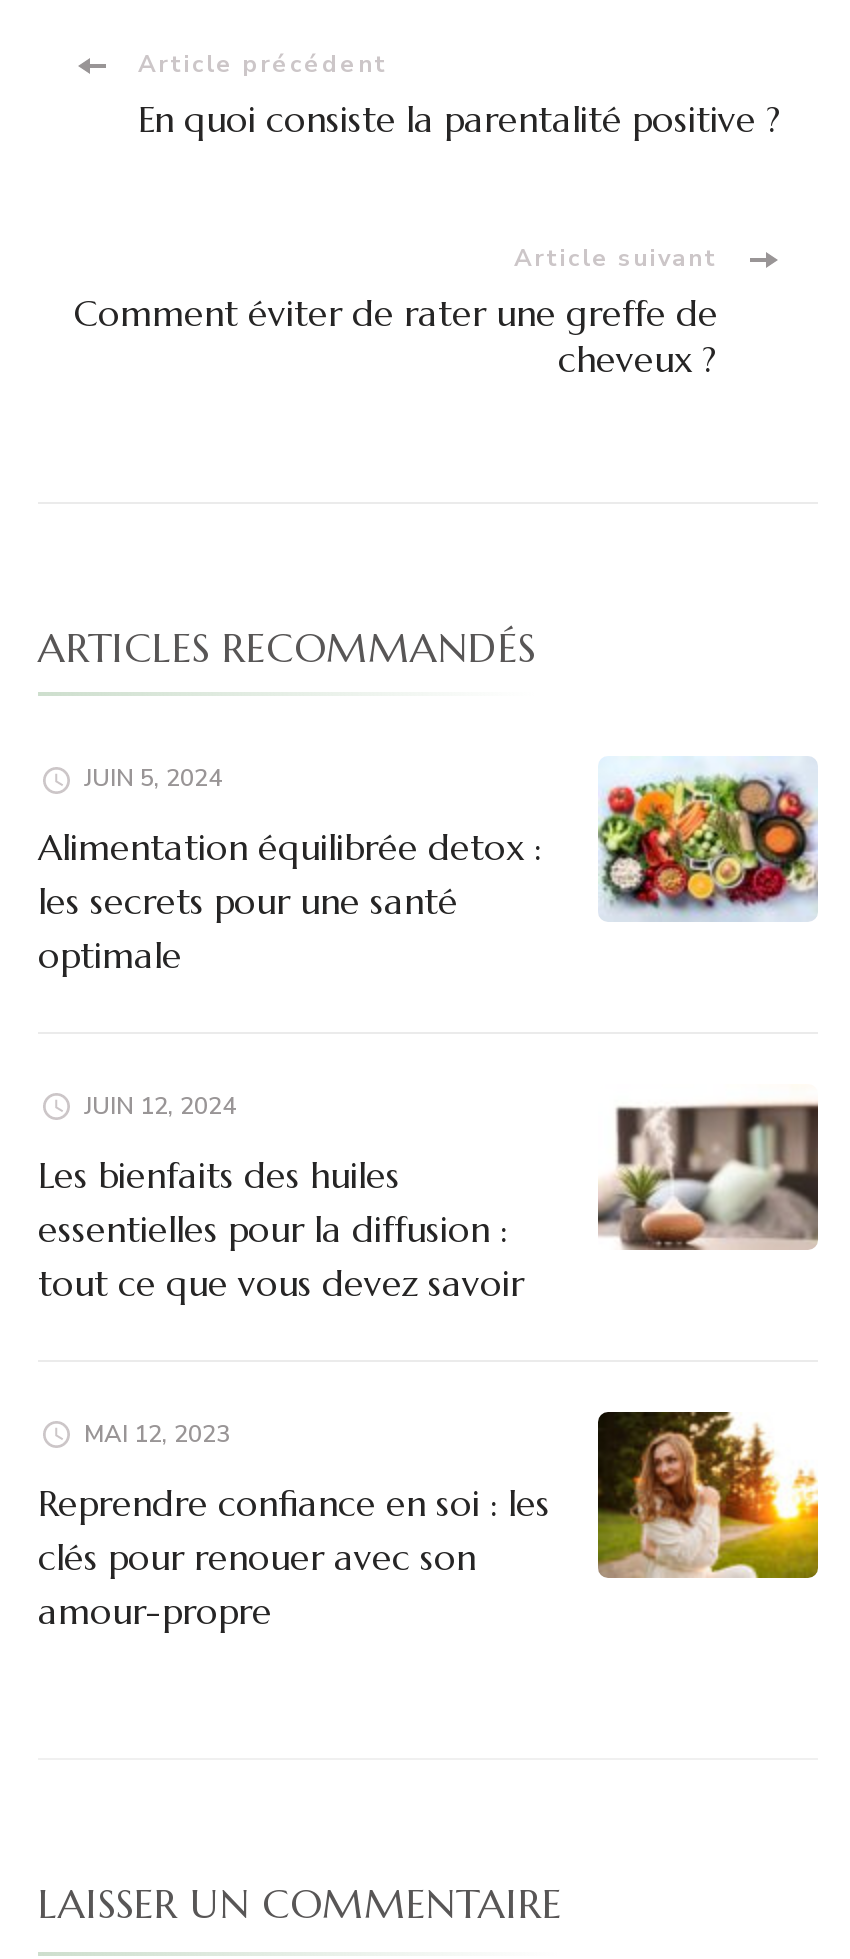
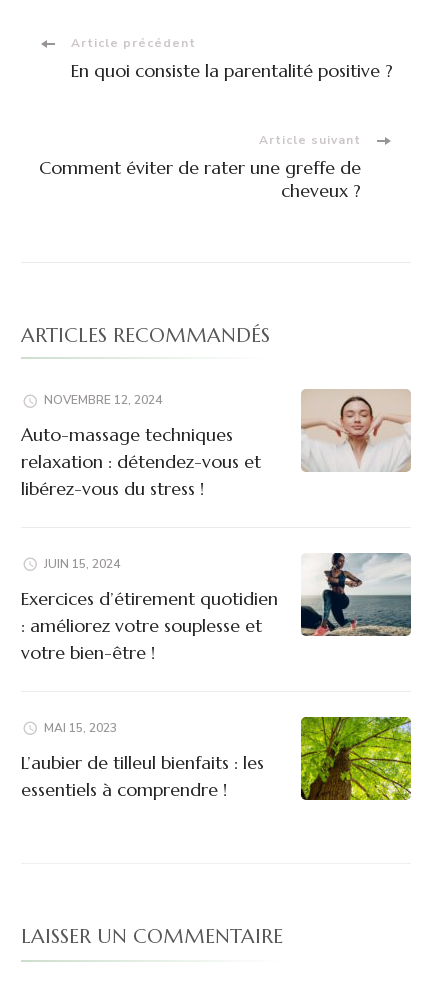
[38,758,818,978] [image] | Alimentation équilibrée detox : | les secrets pour une santé | optimale -> [21,389,411,500] [image] | Auto-massage techniques | relaxation : détendez-vous et | libérez-vous du stress !
[84,762,222,794] JUIN 5, 2024 -> [44,392,162,408] NOVEMBRE 12, 2024
[38,1100,820,1306] [image] | Les bienfaits des huiles | essentielles pour la diffusion : | tout ce que vous devez savoir -> [21,552,411,664] [image] | Exercices d’étirement quotidien | : améliorez votre souplesse et | votre bien-être !
[84,1090,236,1122] JUIN 12, 2024 -> [44,556,120,572] JUIN 15, 2024
[38,1410,818,1634] [image] | Reprendre confiance en soi : les | clés pour renouer avec son | amour-propre -> [21,716,412,801] [image] | L’aubier de tilleul bienfaits : les | essentiels à comprendre !
[84,1418,230,1450] MAI 12, 2023 -> [44,720,117,736] MAI 15, 2023

